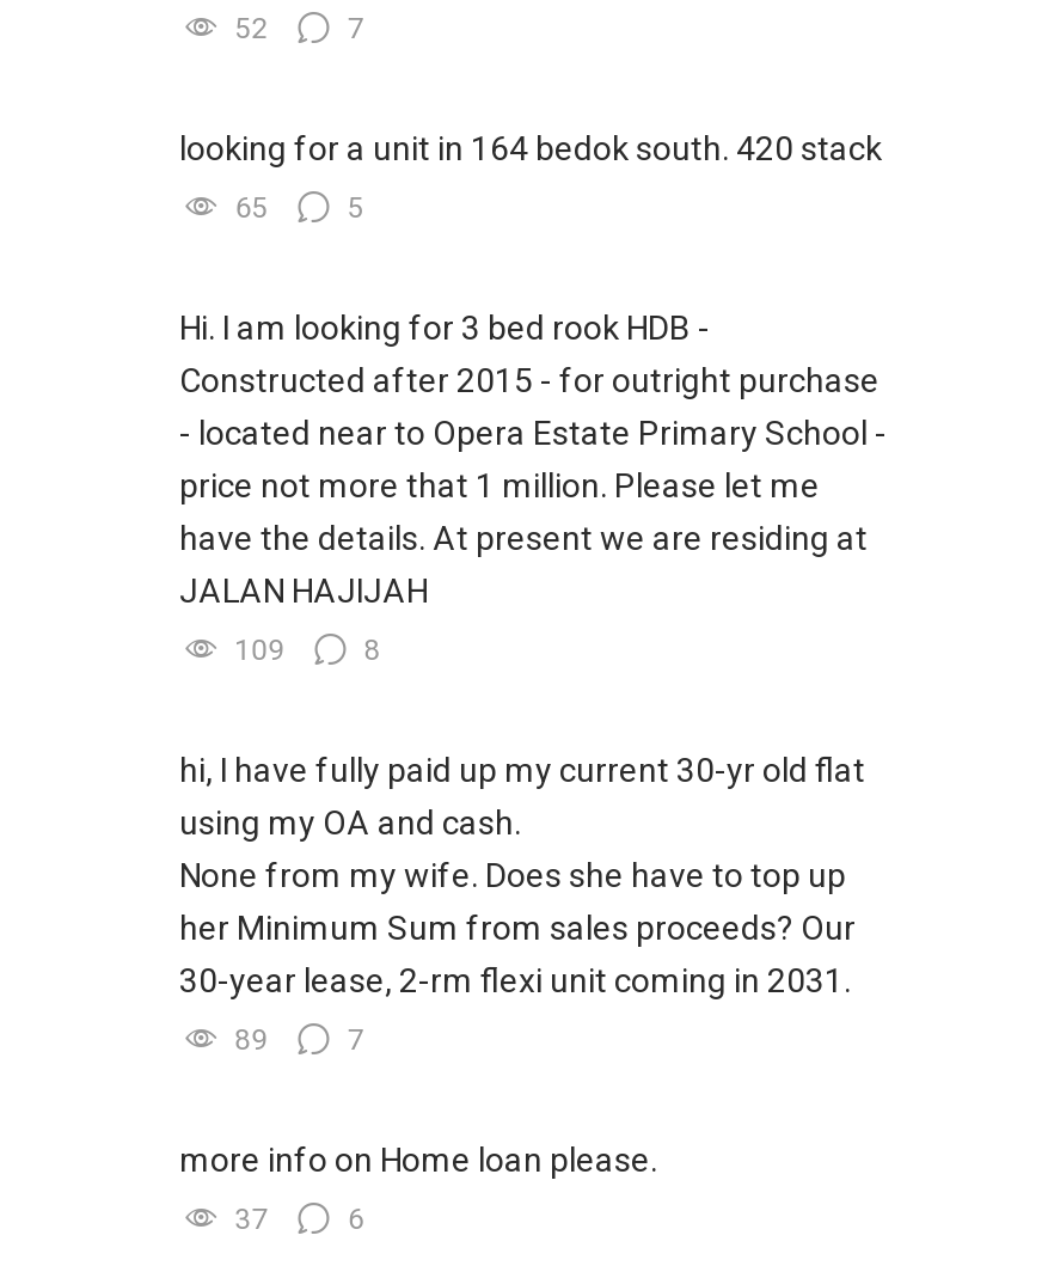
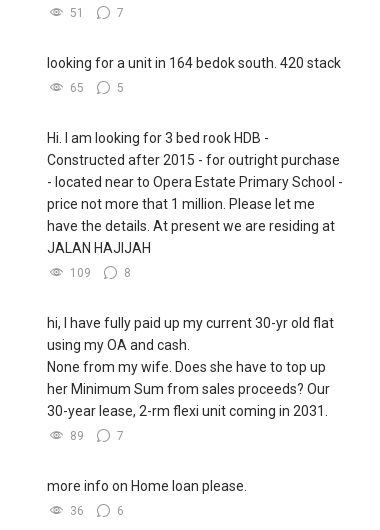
[235,13,268,46] 52 -> [70,6,84,20] 51
[235,1203,268,1237] 37 -> [70,504,84,518] 36

